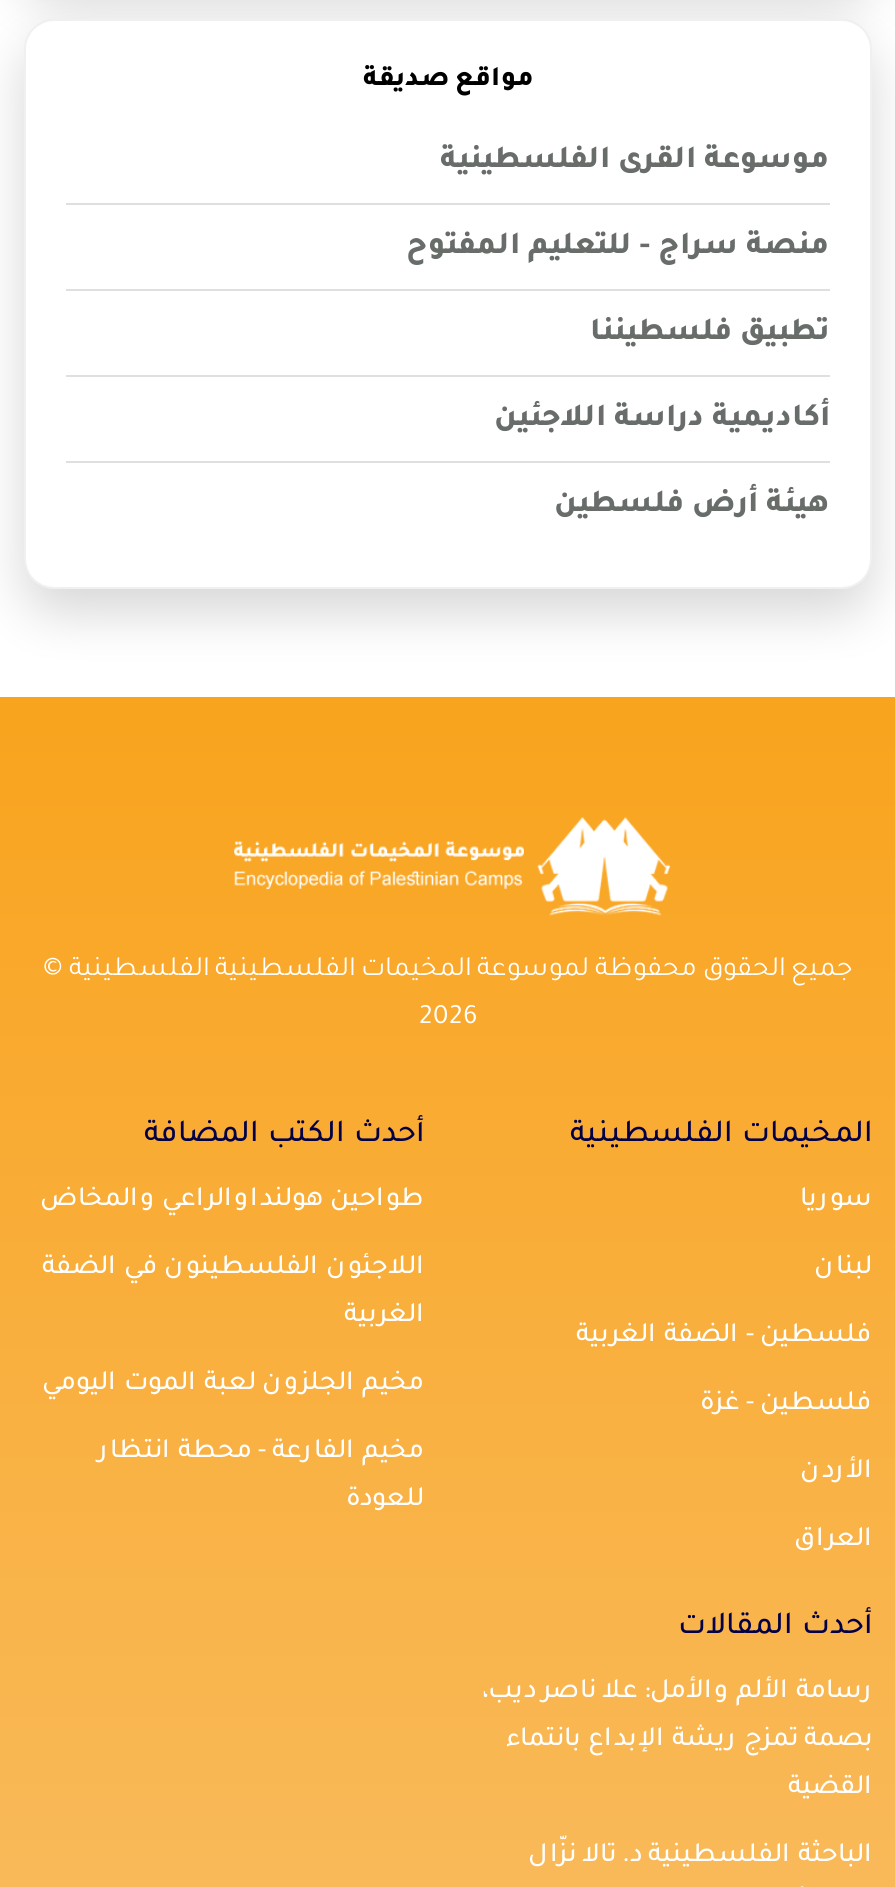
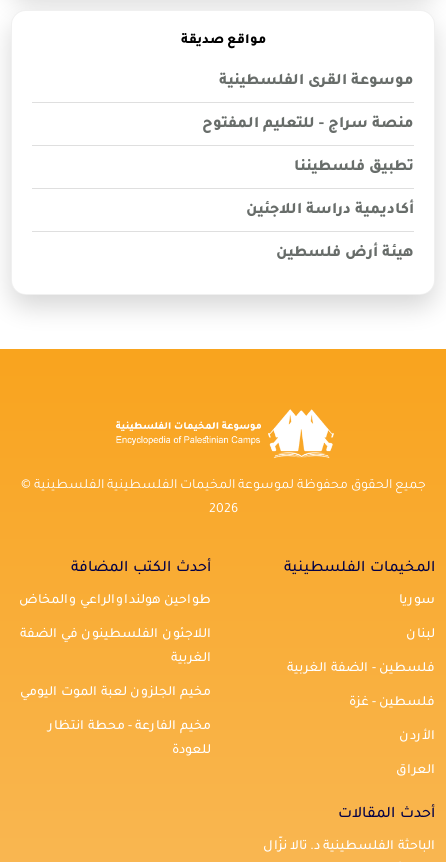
[482,1679,872,1803] رسامة الألم والأمل: علا ناصر ديب، | بصمة تمزج ريشة الإبداع بانتماء | القضية -> none

